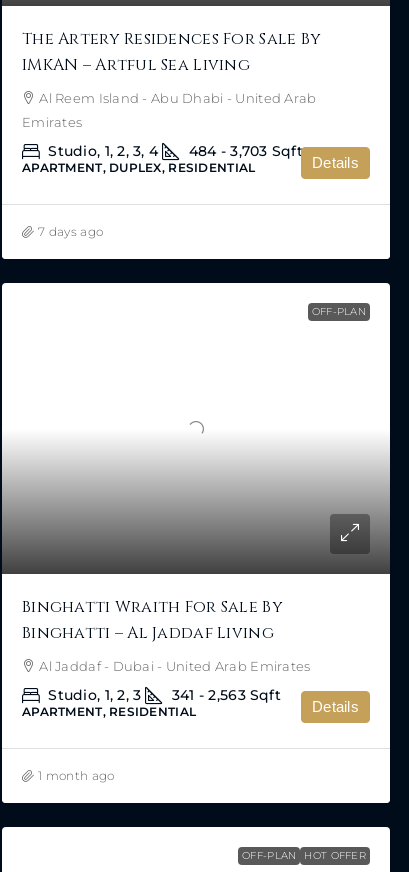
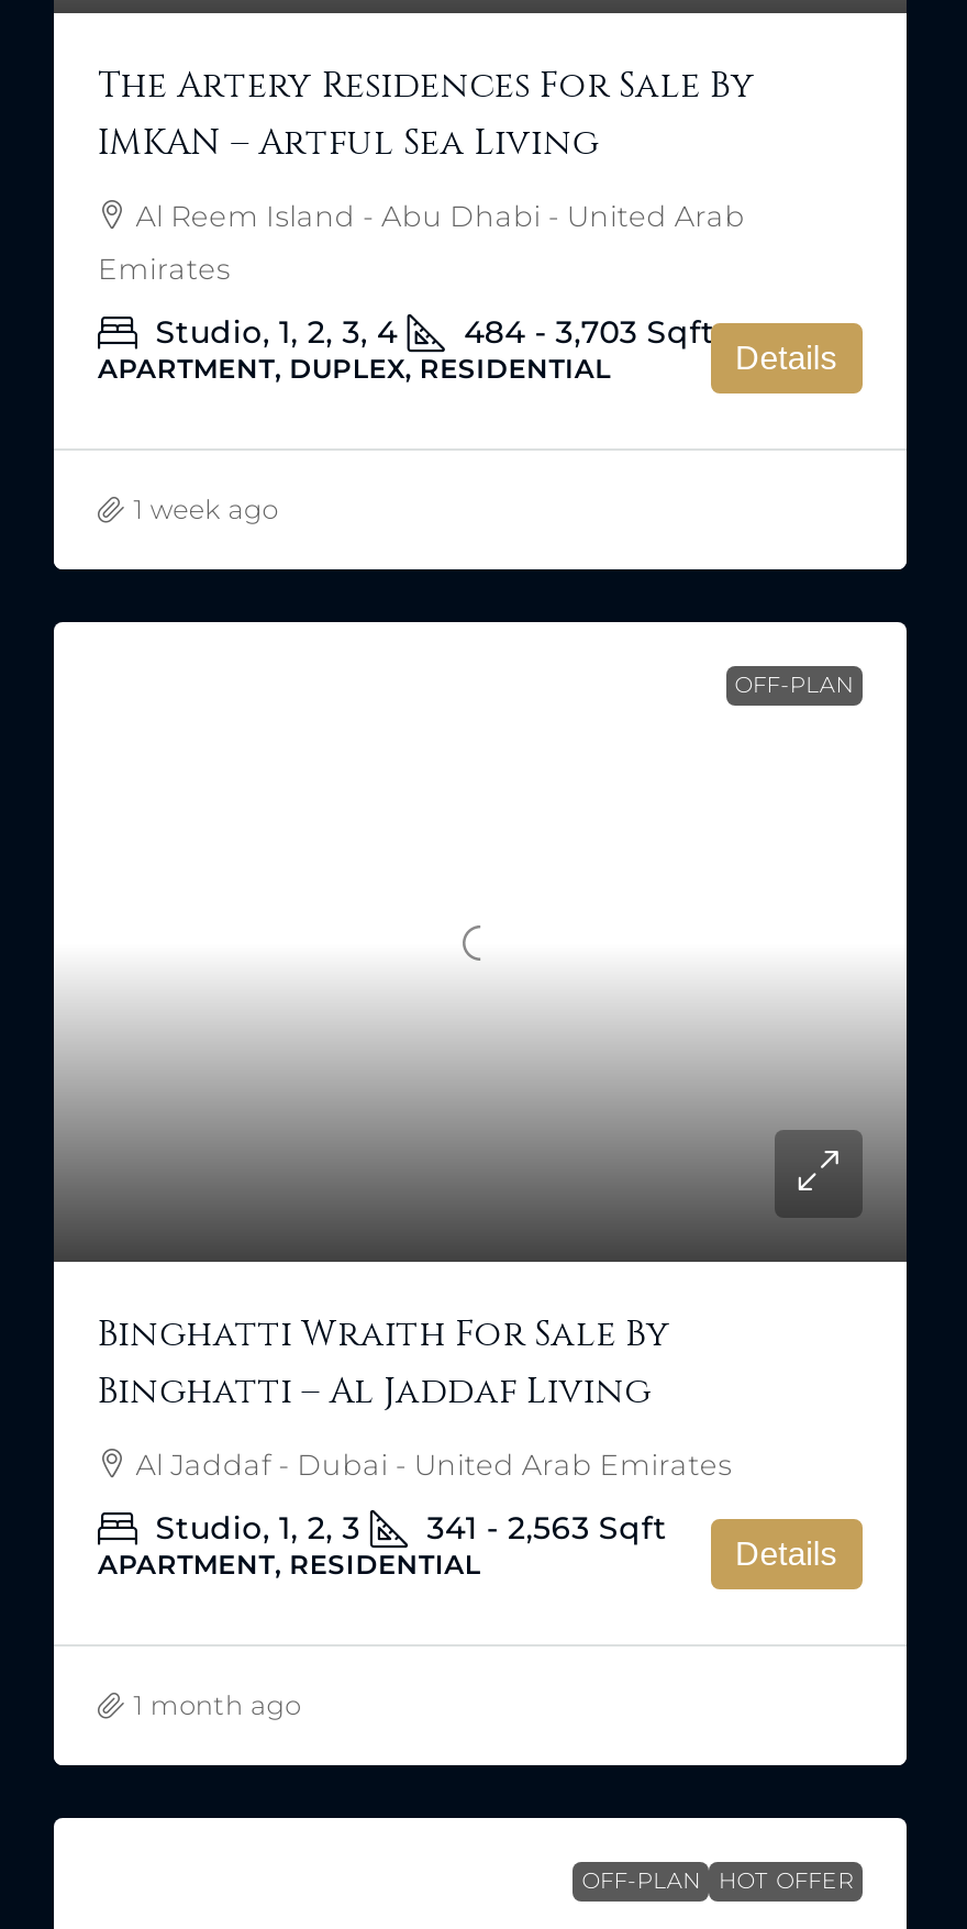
[38,224,103,239] 7 days ago -> [134,492,278,525] 1 week ago

